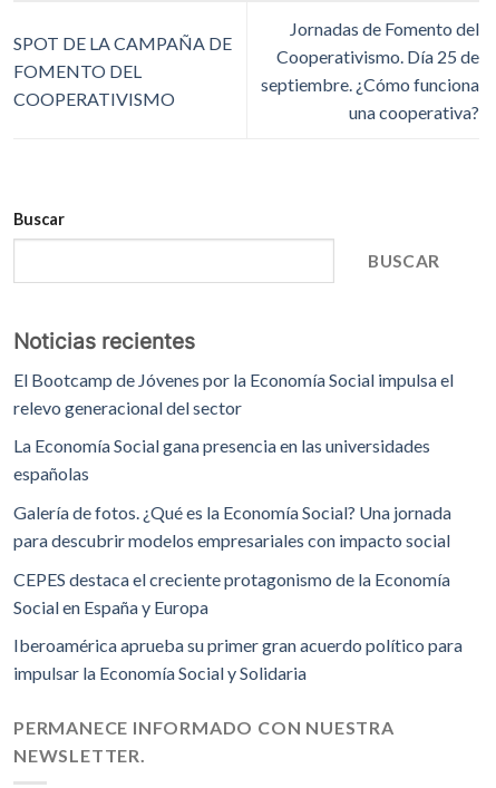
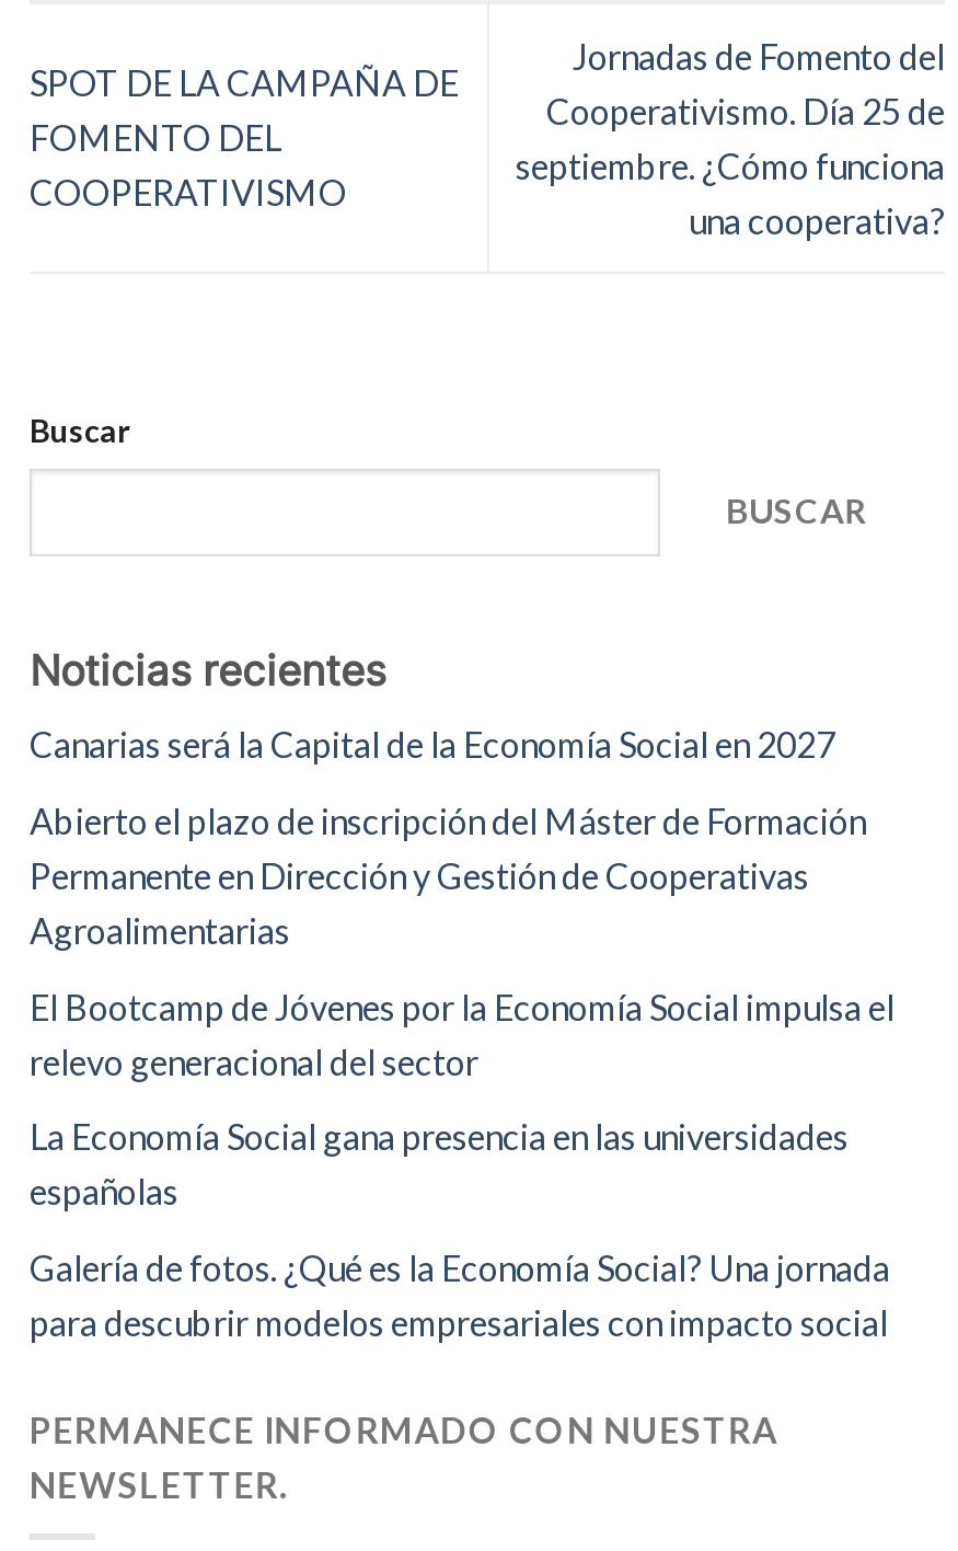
none -> [30,723,866,950] Canarias será la Capital de la Economía Social en 2027 | Abierto el plazo de inscripción del Máster de Formación | Permanente en Dirección y Gestión de Cooperativas | Agroalimentarias
moved [13,369,454,550] -> [30,984,894,1342]: El Bootcamp de Jóvenes por la Economía Social impulsa el | relevo generacional del sector | La Economía Social gana presencia en las universidades | españolas | Galería de fotos. ¿Qué es la Economía Social? Una jornada | para descubrir modelos empresariales con impacto social
[13,568,463,683] CEPES destaca el creciente protagonismo de la Economía | Social en España y Europa | Iberoamérica aprueba su primer gran acuerdo político para | impulsar la Economía Social y Solidaria -> none

